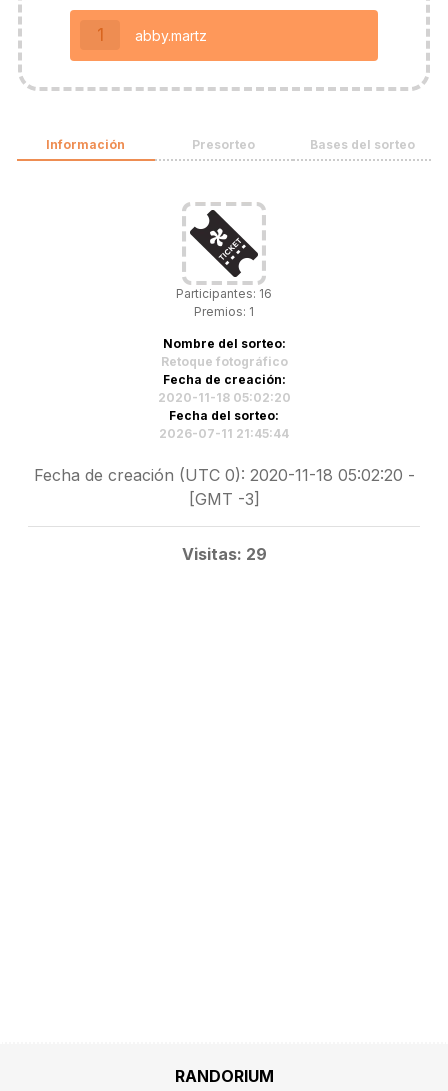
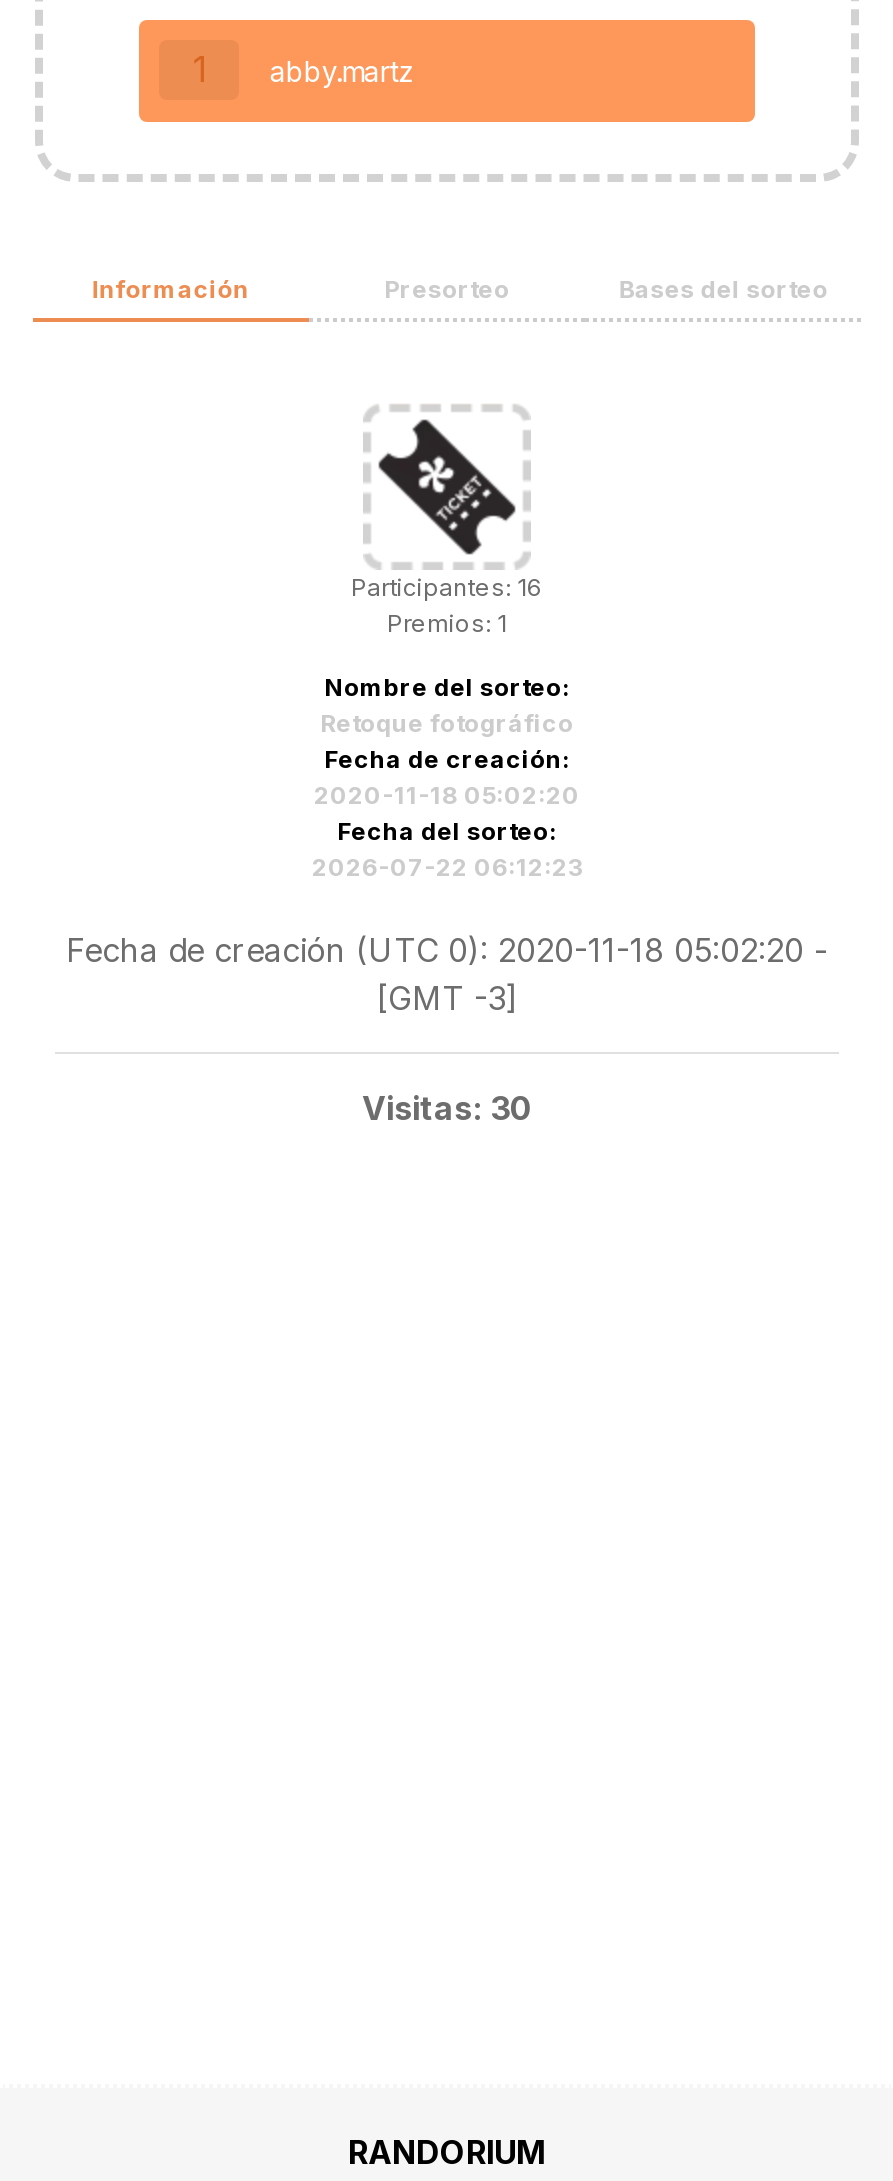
[159,426,289,441] 2026-07-11 21:45:44 -> [312,852,582,882] 2026-07-22 06:12:23
[181,544,266,564] Visitas: 29 -> [362,1088,532,1128] Visitas: 30

